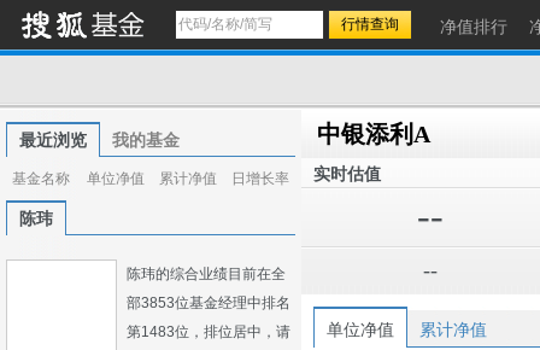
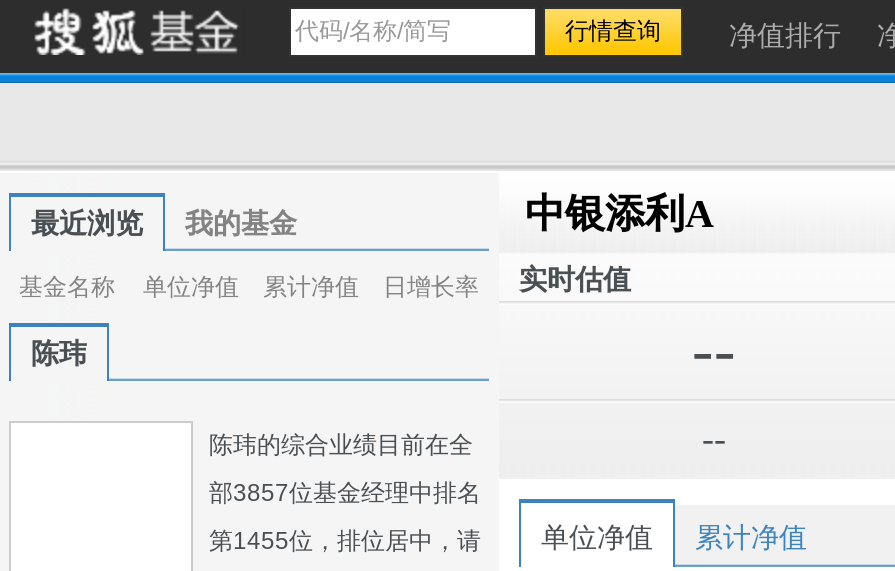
[127,294,290,311] 部3853位基金经理中排名 -> [209,479,481,507] 部3857位基金经理中排名
[127,323,290,340] 第1483位，排位居中，请 -> [209,527,481,555] 第1455位，排位居中，请

